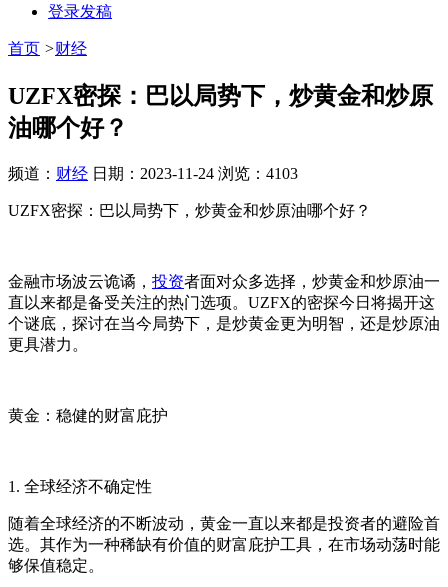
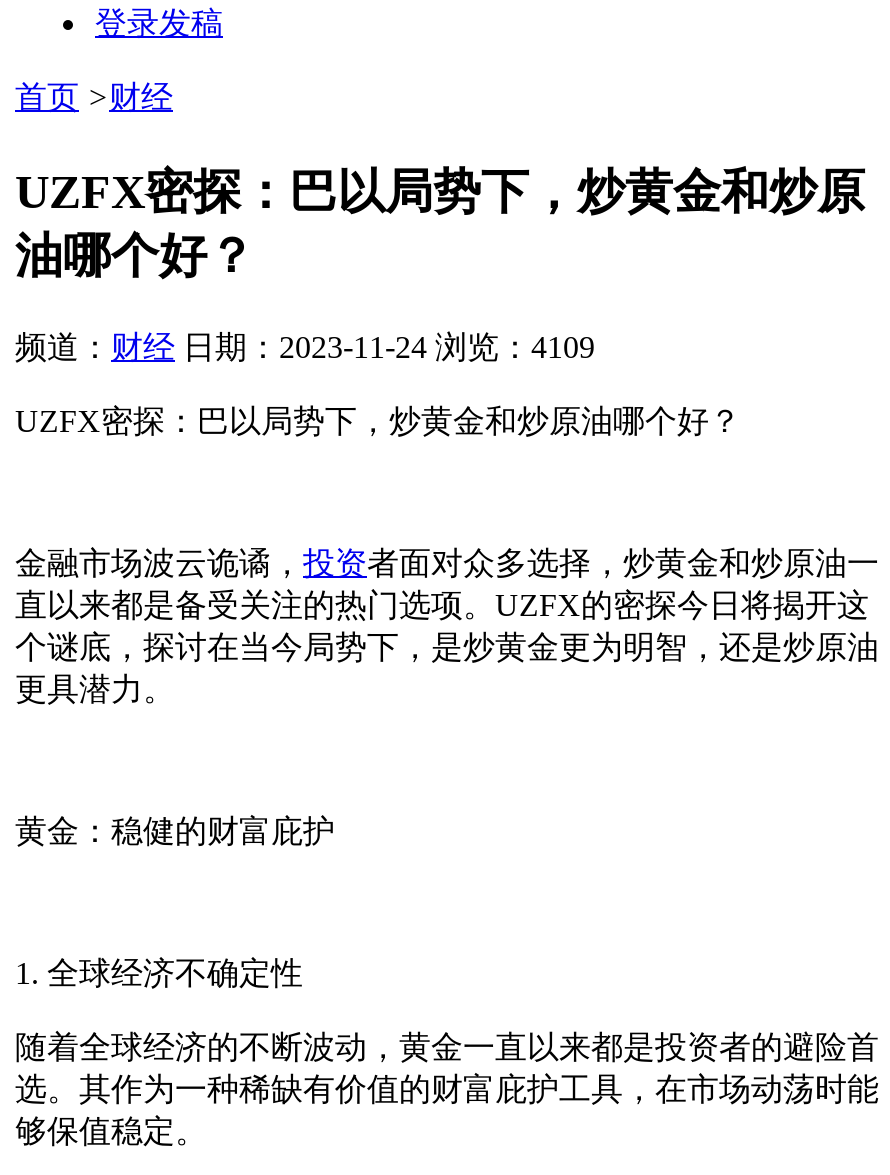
[8,165,298,182] 频道：财经 日期：2023-11-24 浏览：4103 -> [15,330,595,364] 频道：财经 日期：2023-11-24 浏览：4109

